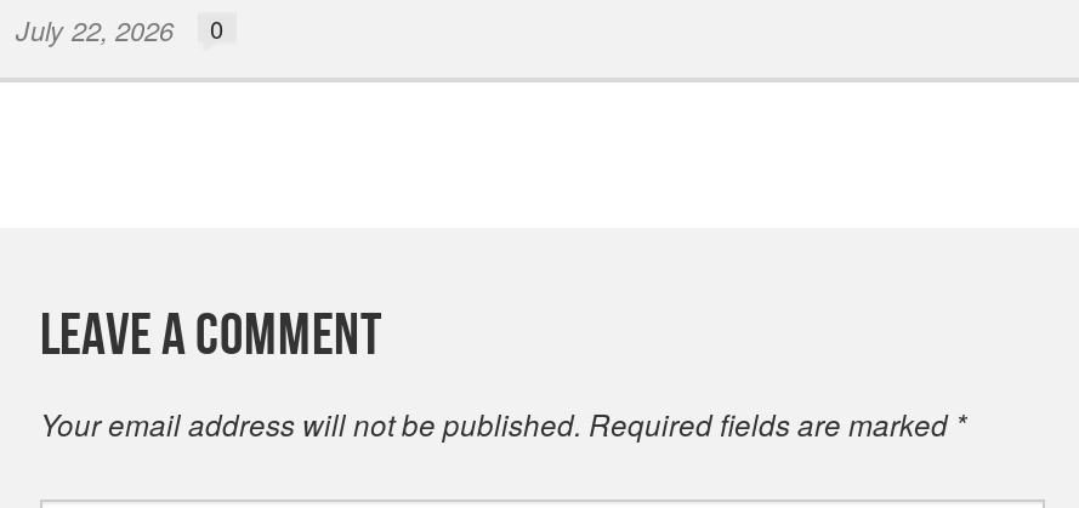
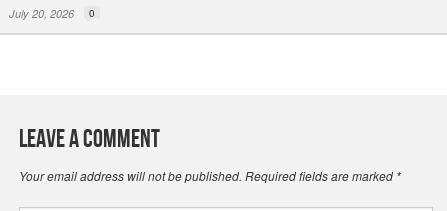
[16,12,225,48] July 22, 2026 0 -> [9,6,95,21] July 20, 2026 0

